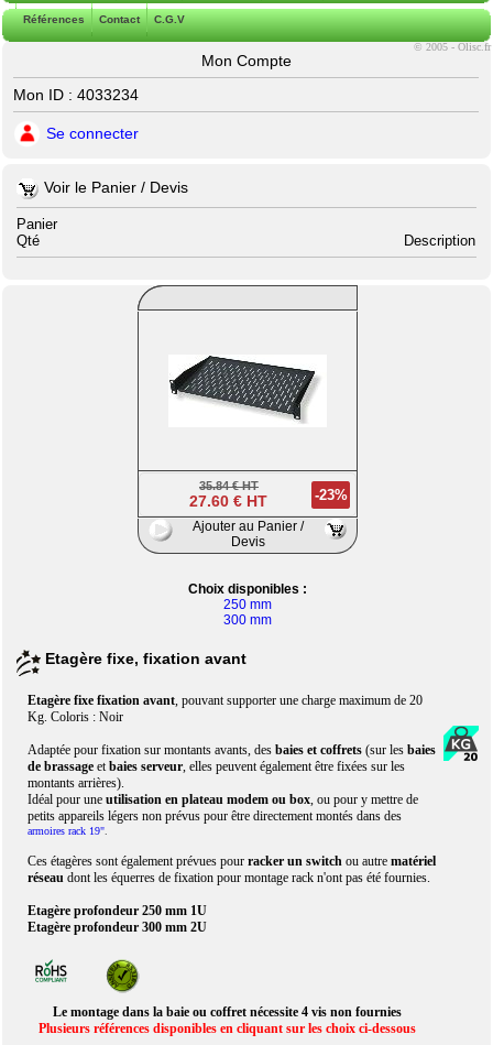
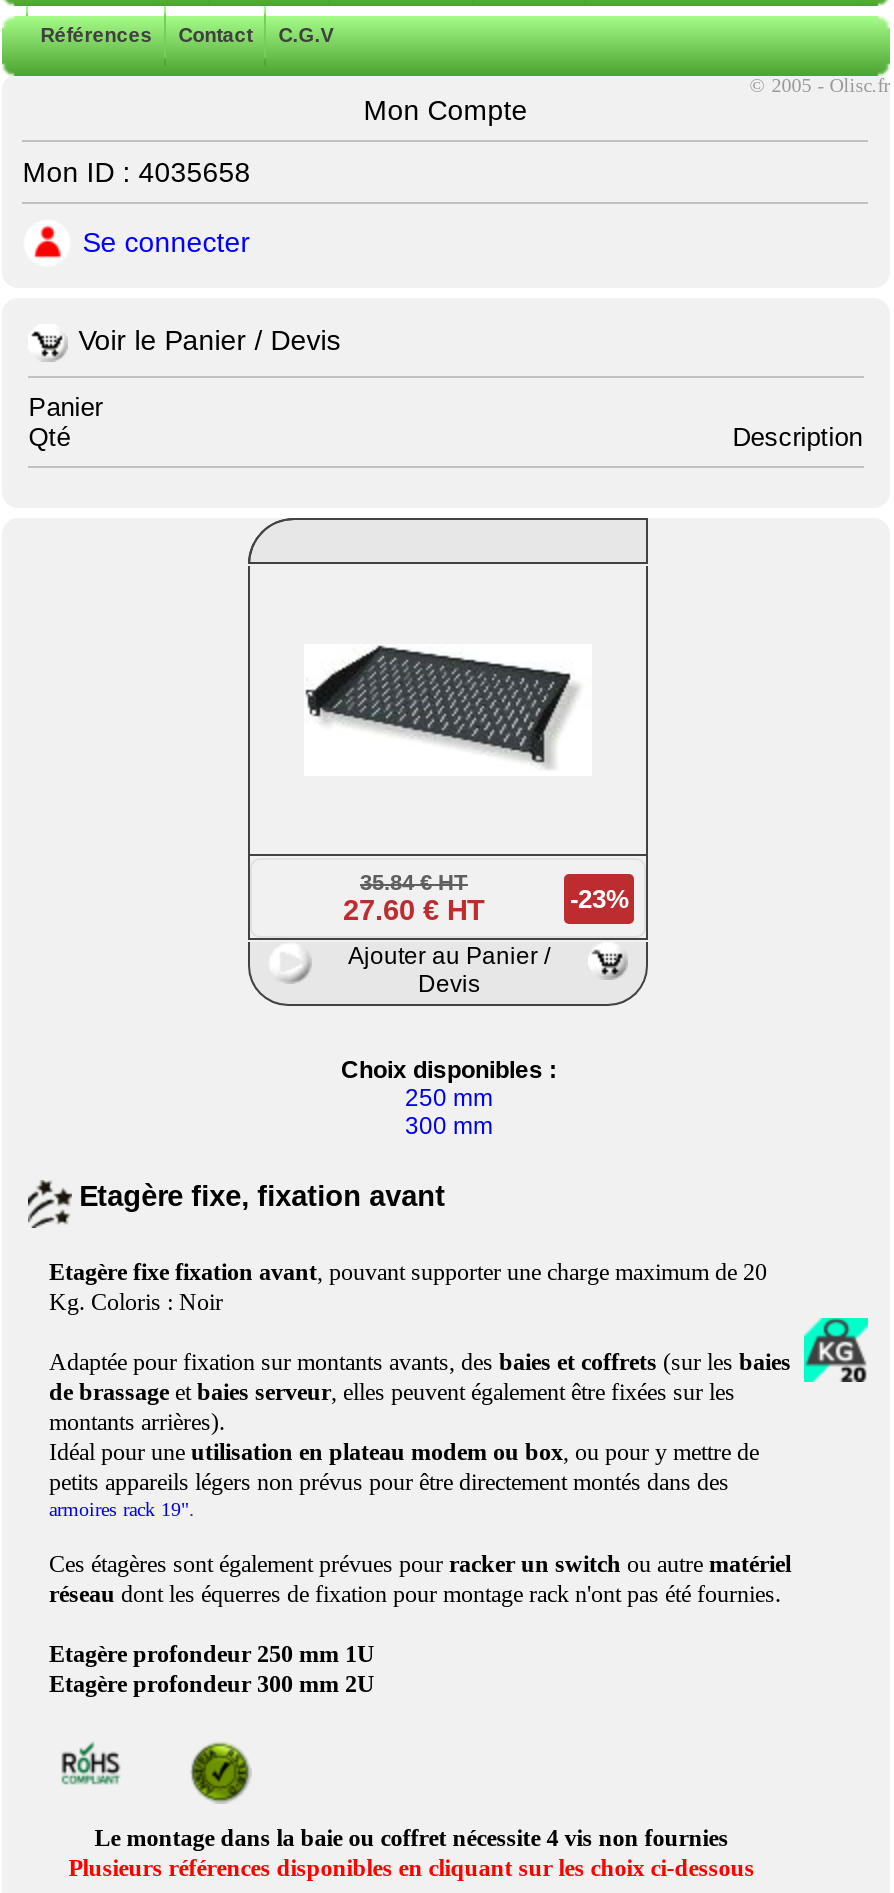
[13,86,139,104] Mon ID : 4033234 -> [22,156,250,188] Mon ID : 4035658

